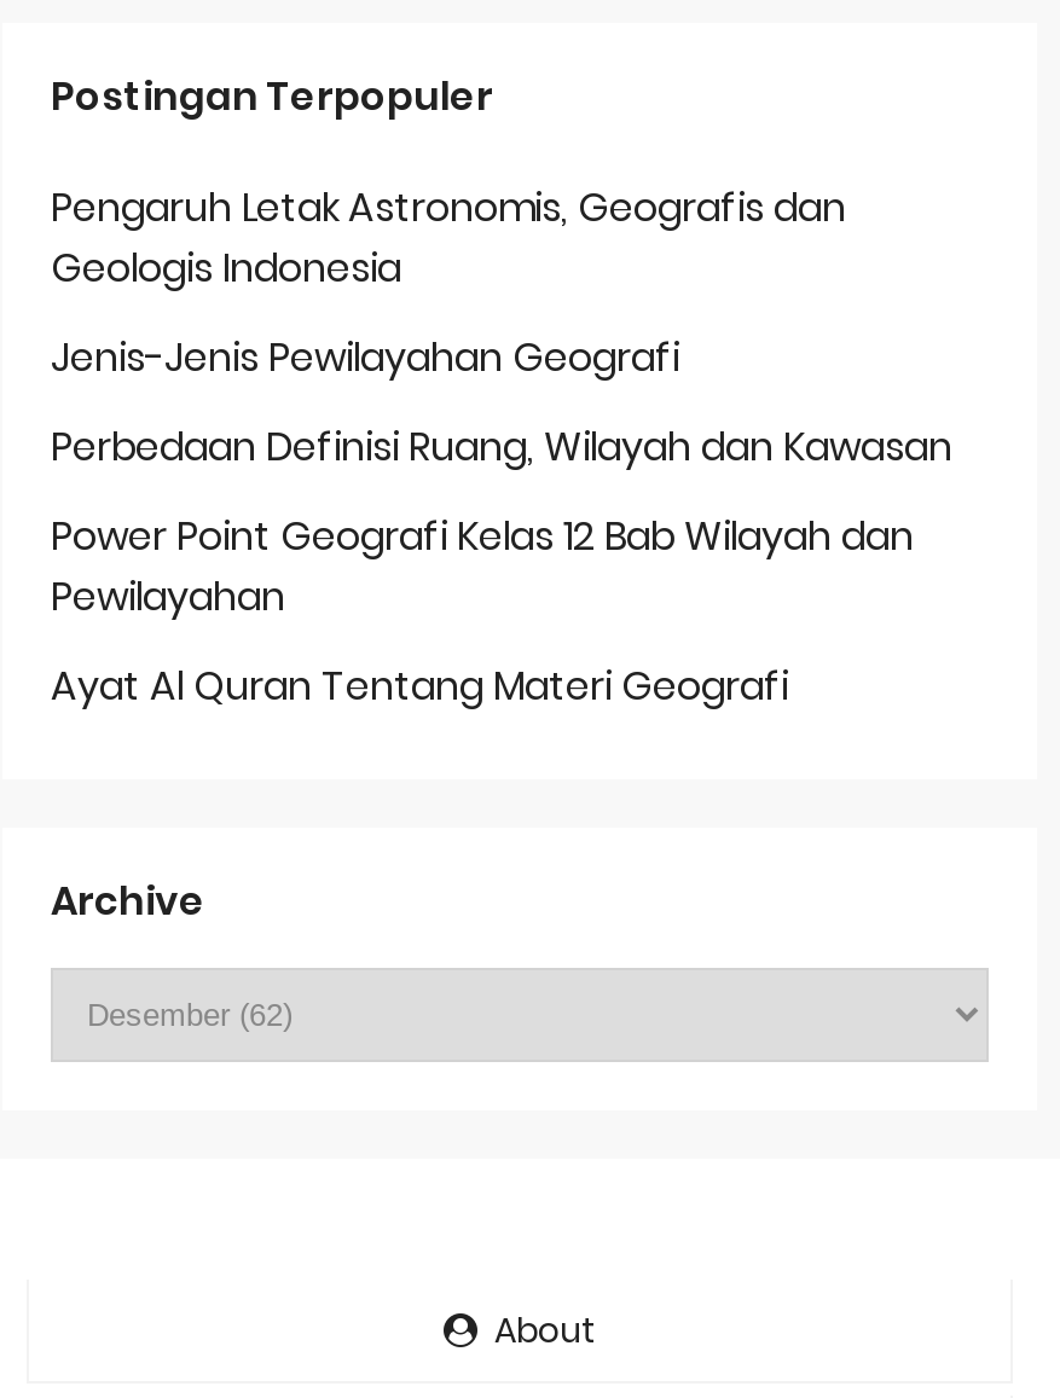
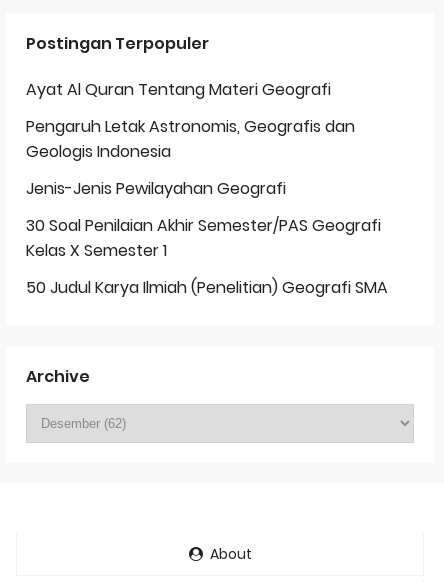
moved [51,179,846,385] -> [26,115,355,200]: Pengaruh Letak Astronomis, Geografis dan | Geologis Indonesia | Jenis-Jenis Pewilayahan Geografi
[51,419,952,624] Perbedaan Definisi Ruang, Wilayah dan Kawasan | Power Point Geografi Kelas 12 Bab Wilayah dan | Pewilayahan -> [26,214,388,299] 30 Soal Penilaian Akhir Semester/PAS Geografi | Kelas X Semester 1 | 50 Judul Karya Ilmiah (Penelitian) Geografi SMA
moved [51,658,788,713] -> [26,78,331,101]: Ayat Al Quran Tentang Materi Geografi

